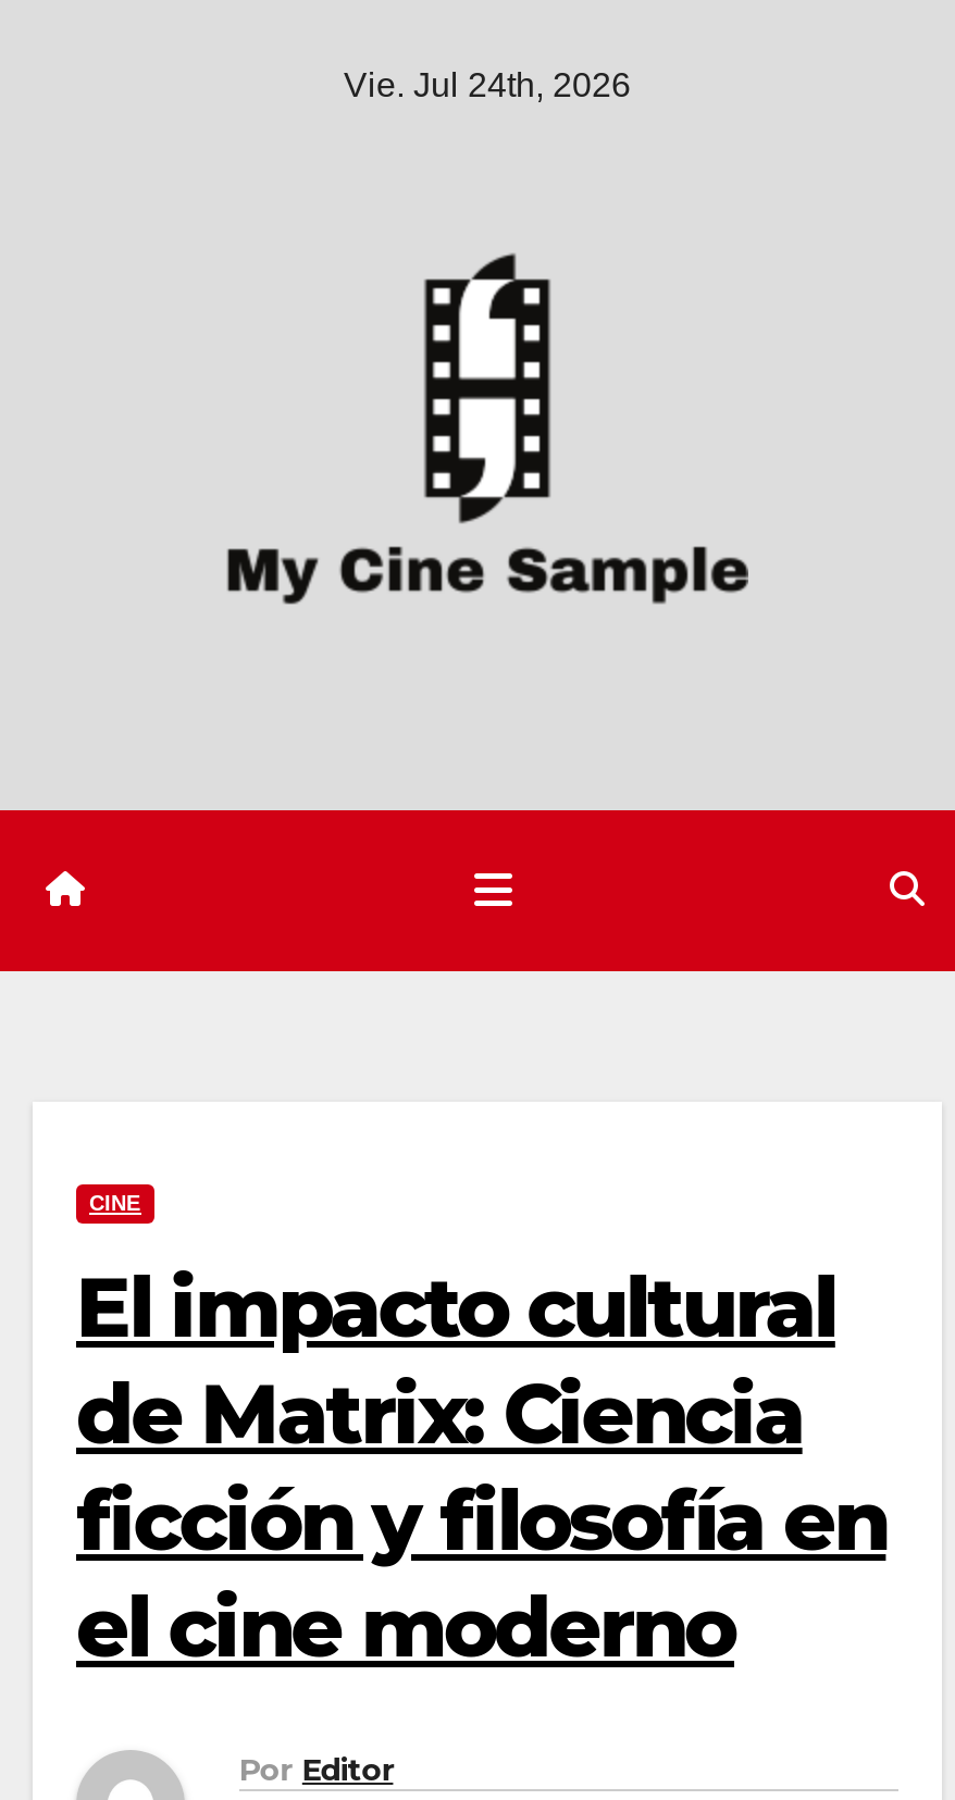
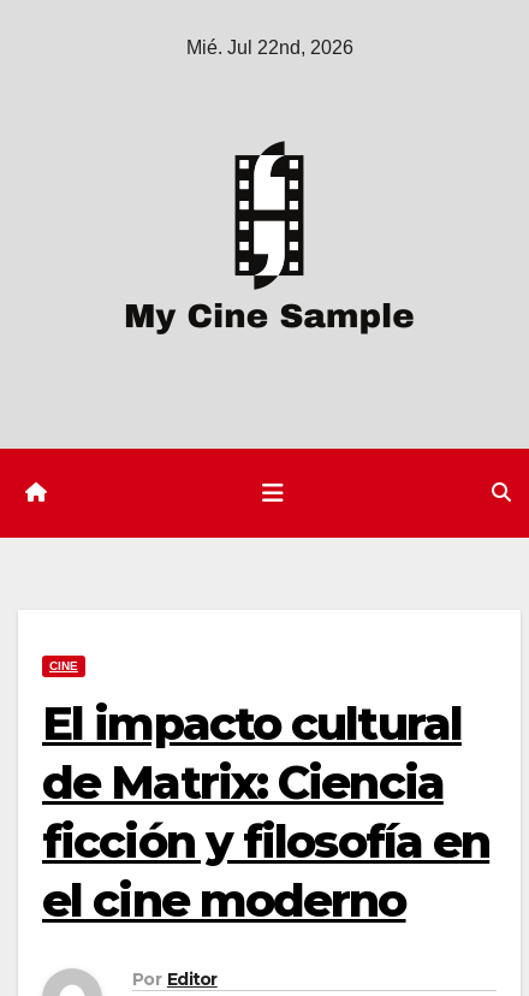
[344,66,631,103] Vie. Jul 24th, 2026 -> [186,37,353,58] Mié. Jul 22nd, 2026

